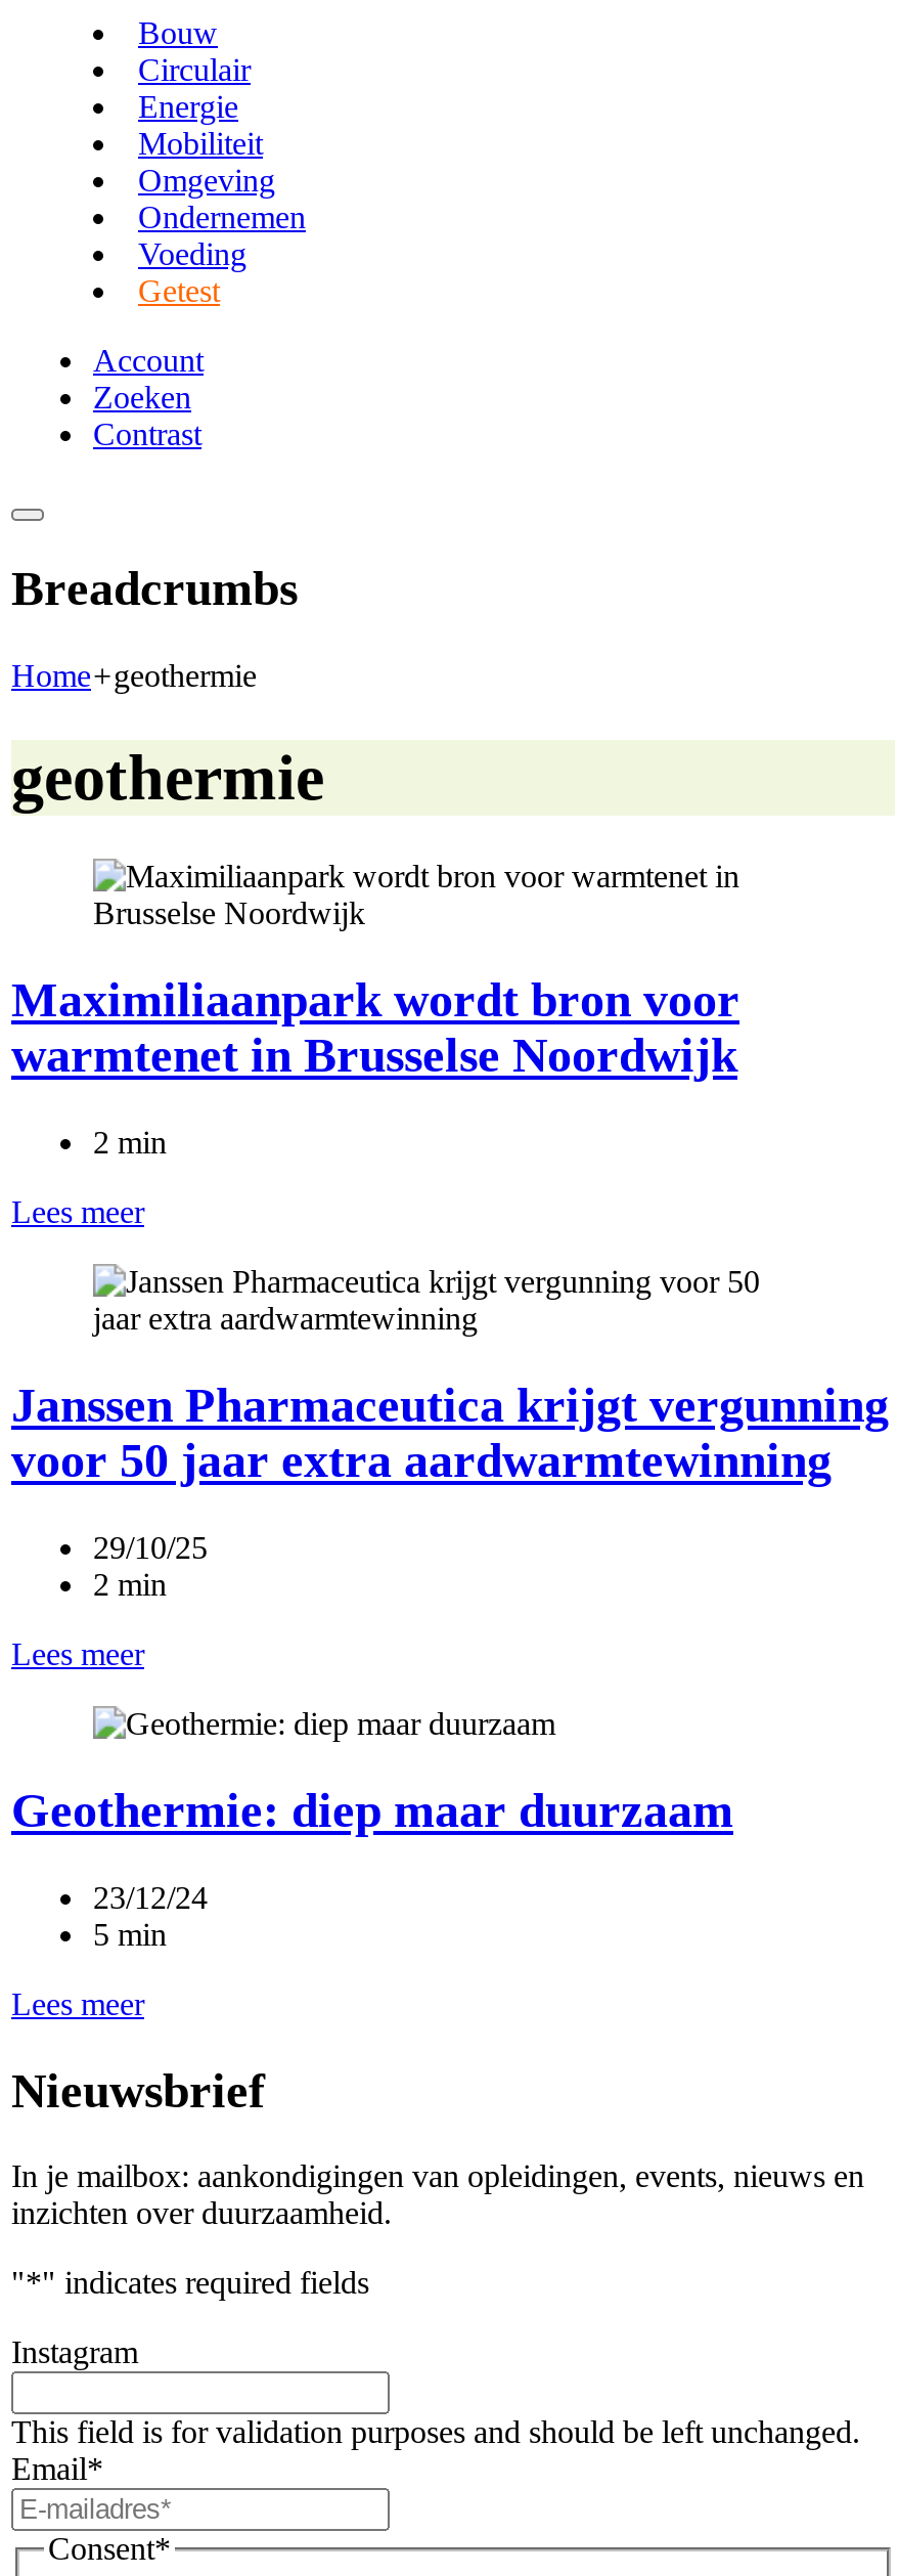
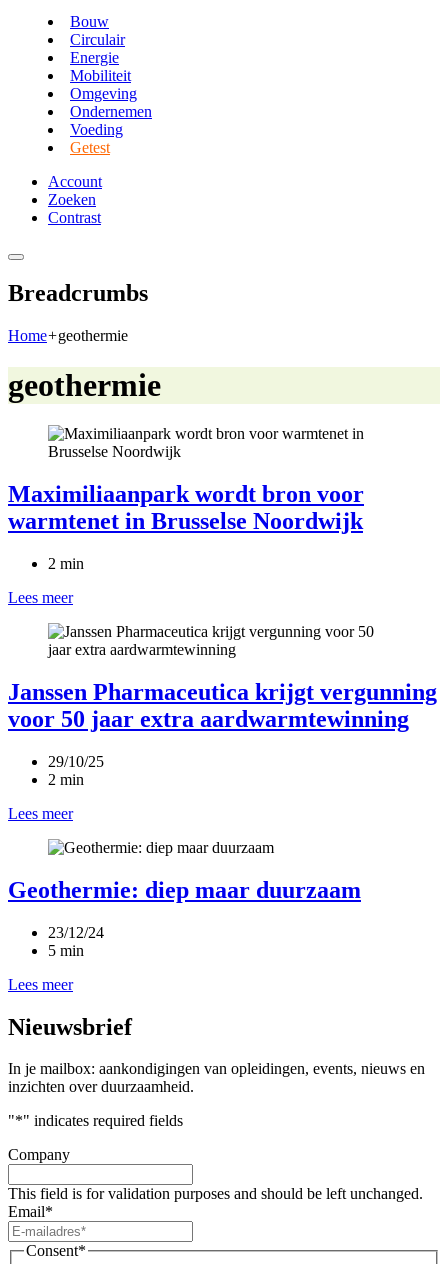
[11,2335,138,2370] Instagram -> [8,1146,70,1163] Company

